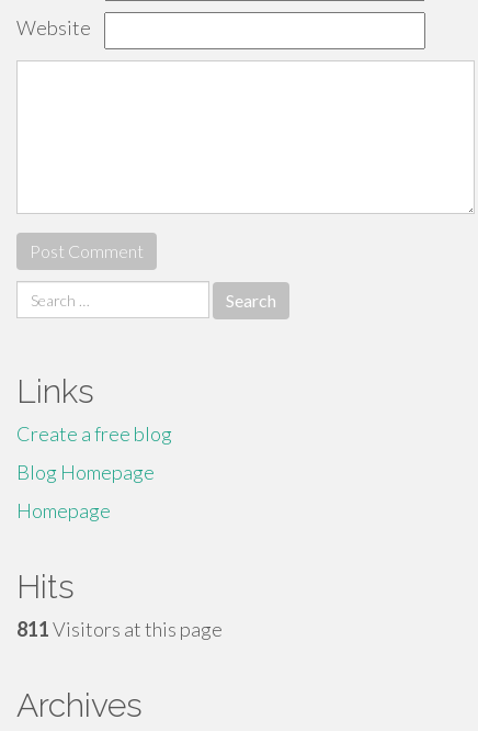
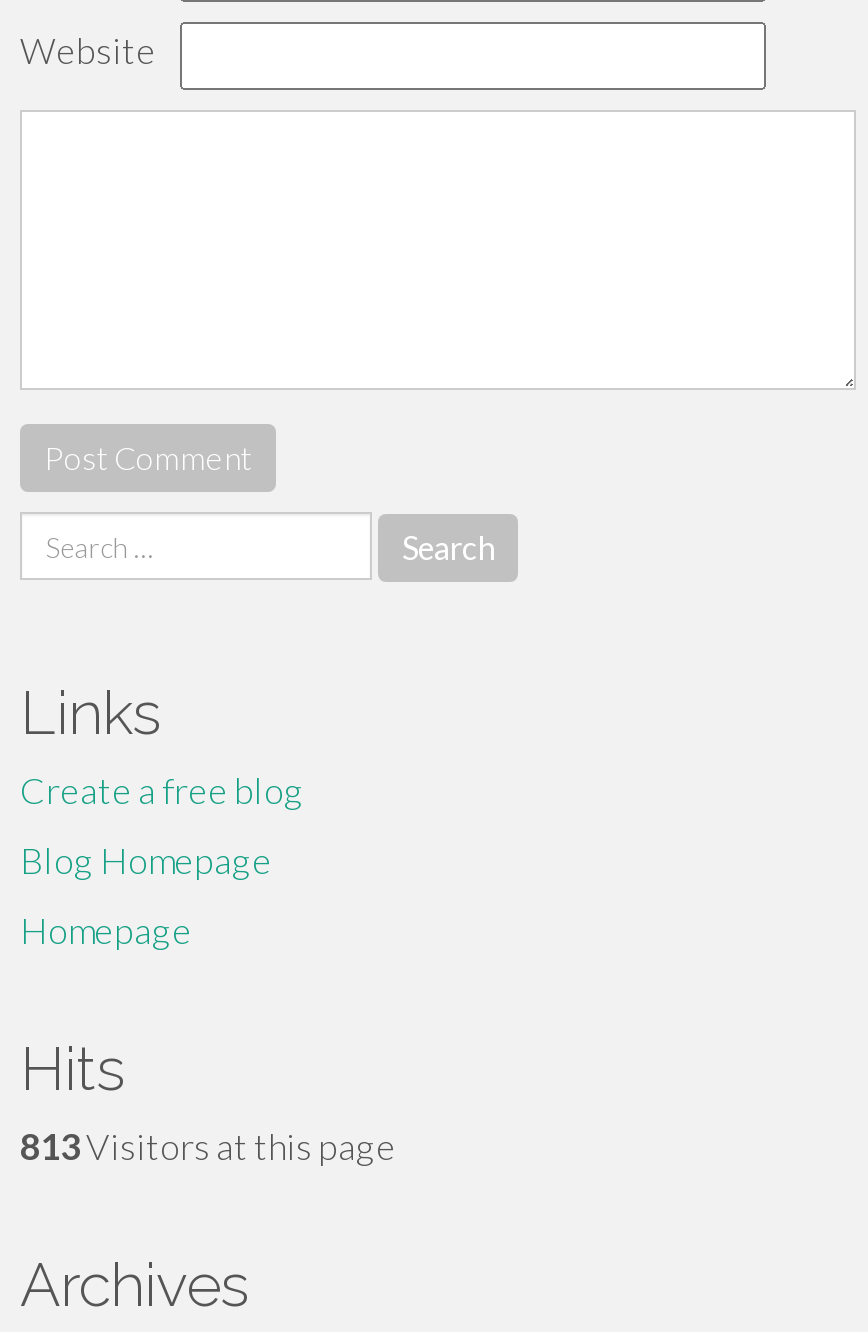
[16,617,223,641] 811Visitors at this page -> [20,1124,396,1168] 813Visitors at this page

